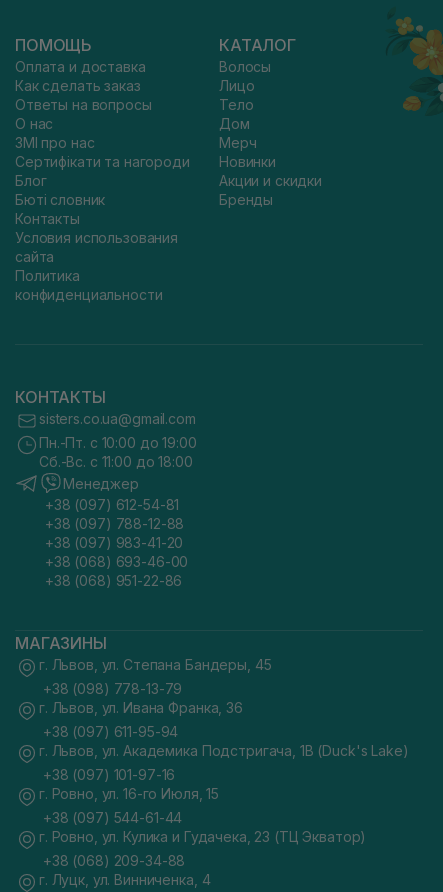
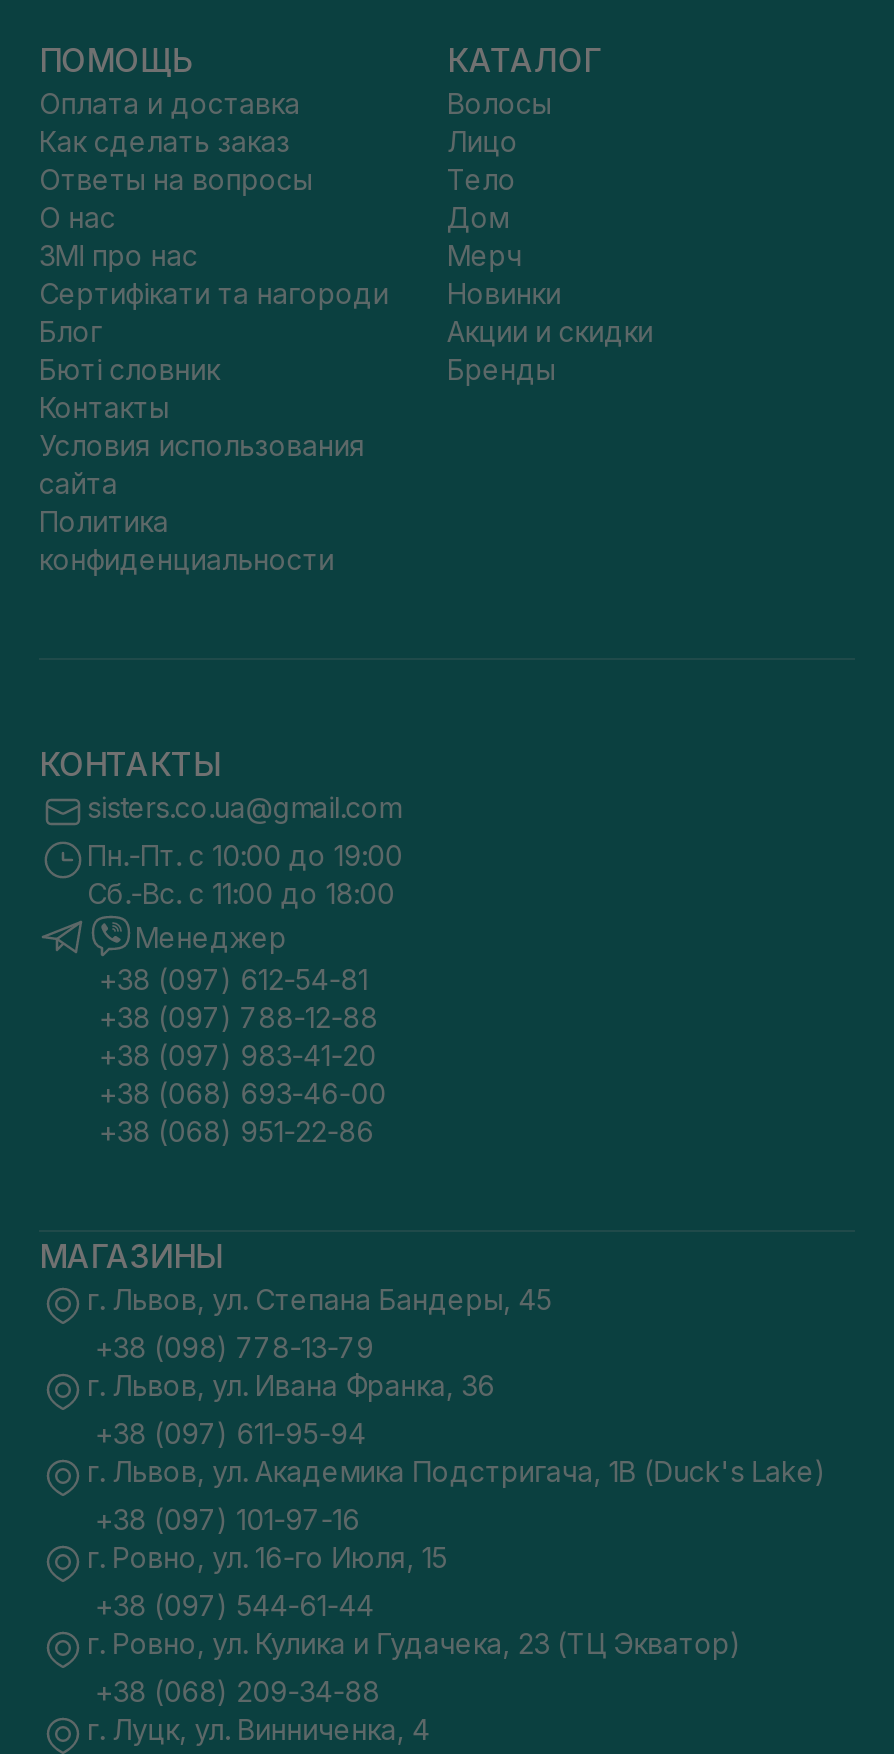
[386,9,440,115] [image] -> none

